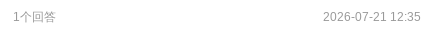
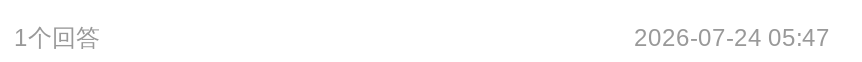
[323,10,421,24] 2026-07-21 12:35 -> [634,24,830,52] 2026-07-24 05:47

